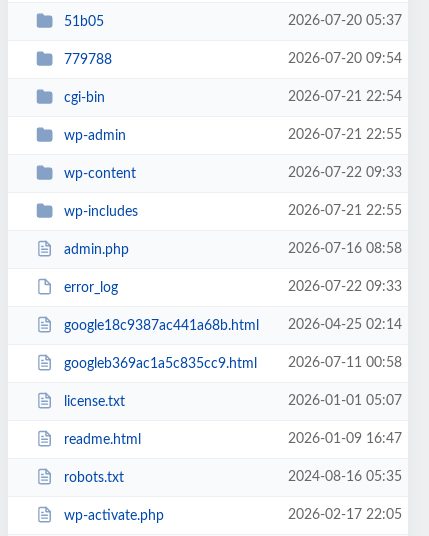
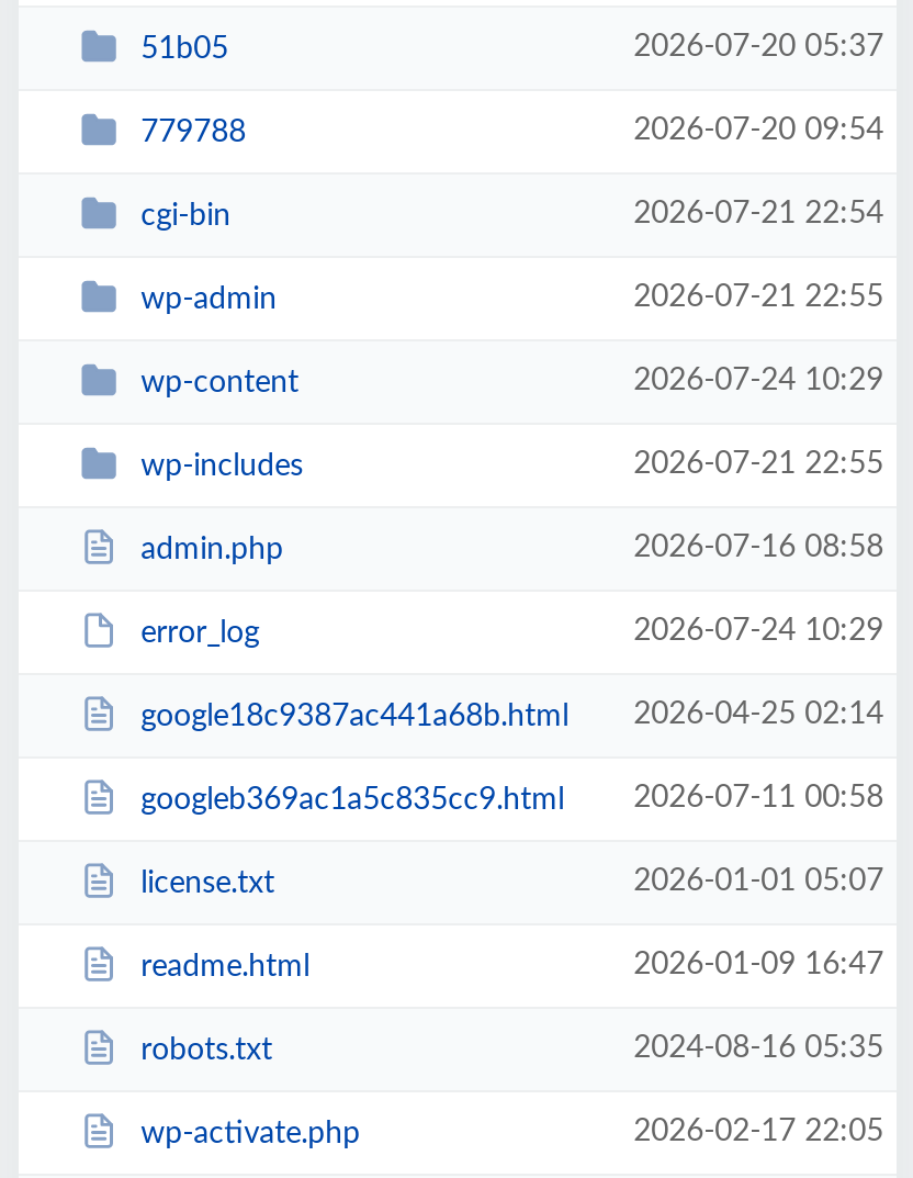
[288,166,402,180] 2026-07-22 09:33 -> [633,366,884,396] 2026-07-24 10:29
[288,280,402,294] 2026-07-22 09:33 -> [633,616,884,647] 2026-07-24 10:29

